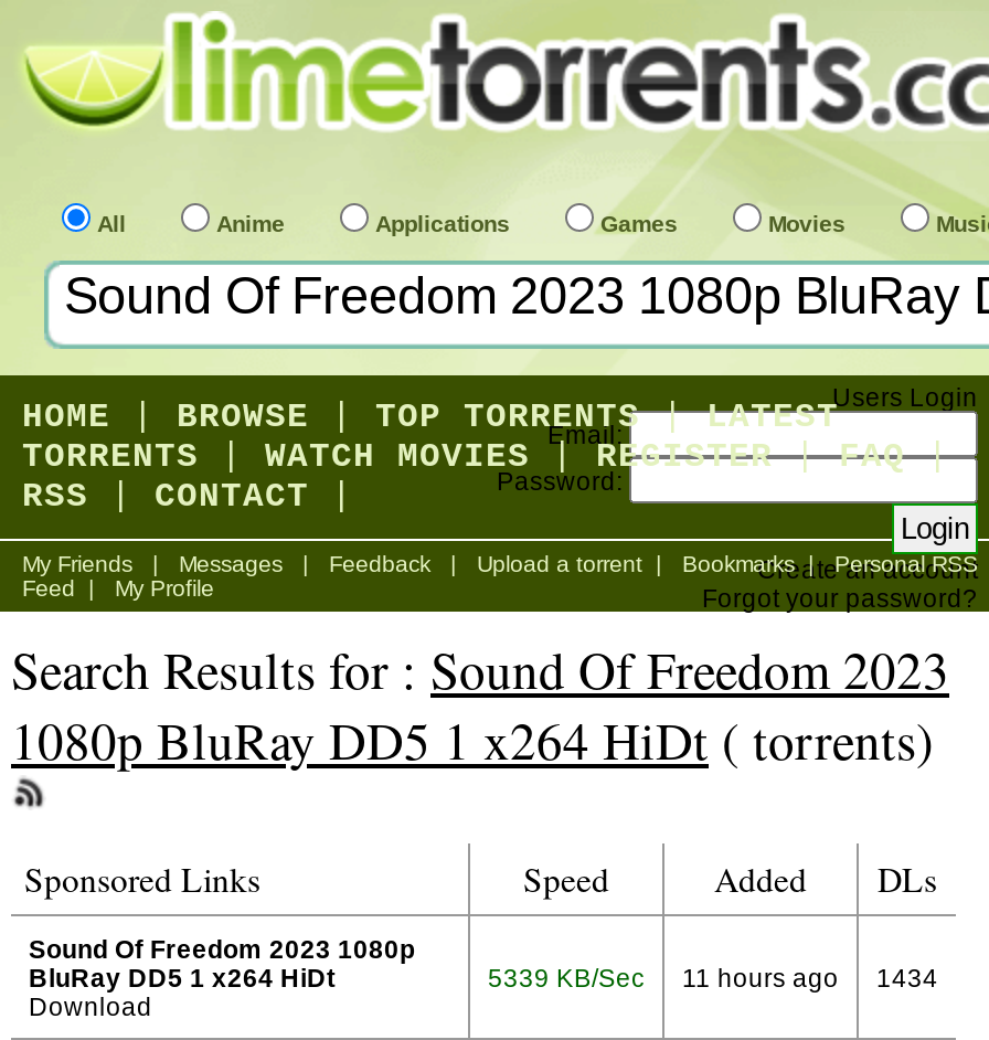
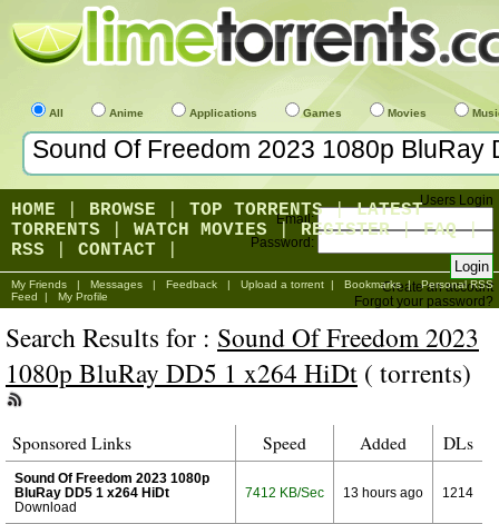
[488,963,645,991] 5339 KB/Sec -> [245,485,324,500] 7412 KB/Sec
[682,963,839,991] 11 hours ago -> [343,485,423,500] 13 hours ago
[876,963,938,991] 1434 -> [442,485,473,500] 1214

